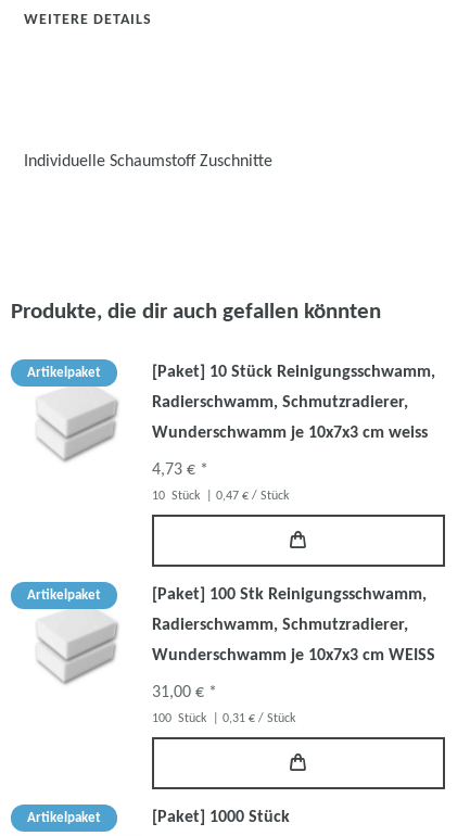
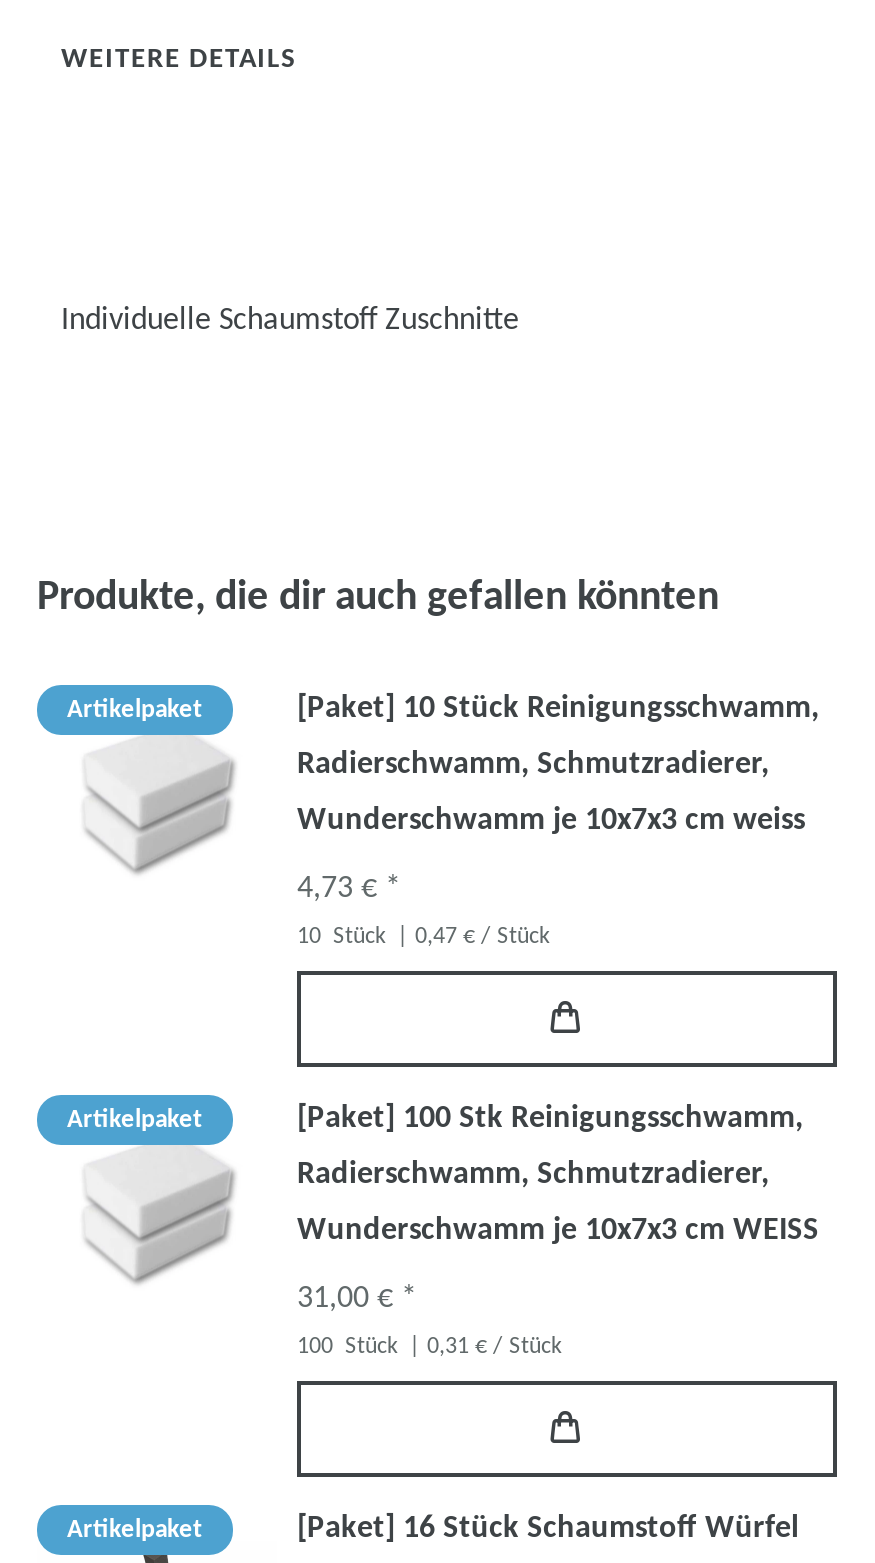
[152,809,290,826] [Paket] 1000 Stück -> [297,1513,799,1545] [Paket] 16 Stück Schaumstoff Würfel

